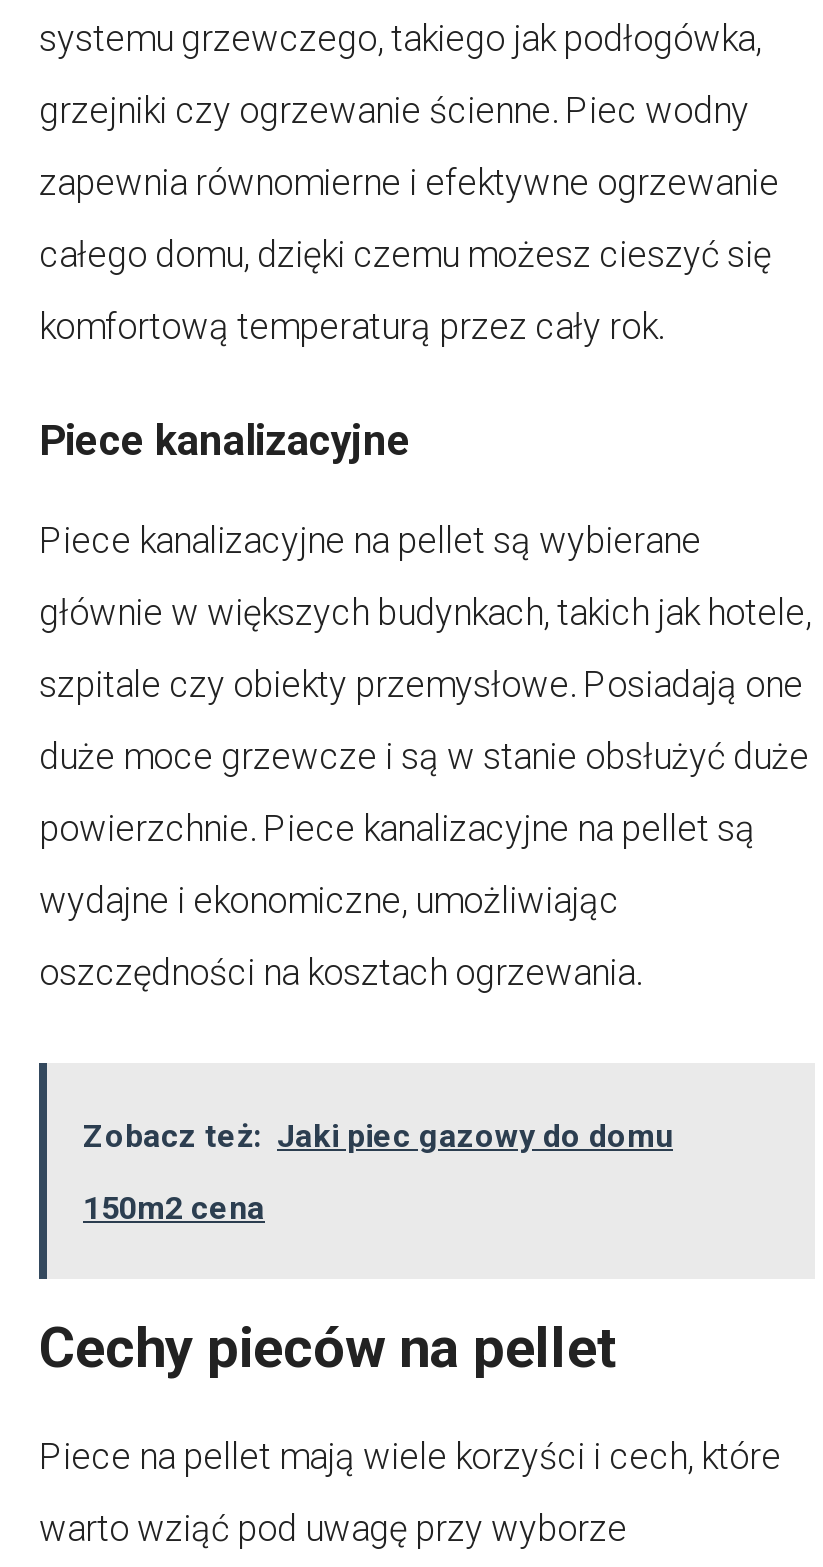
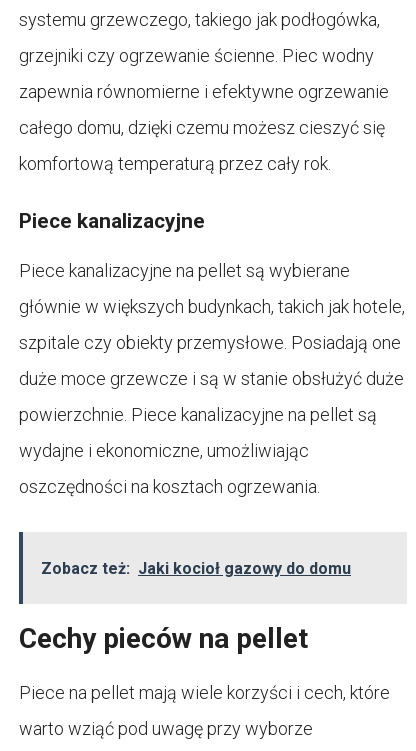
[83,1116,673,1226] Zobacz też: Jaki piec gazowy do domu | 150m2 cena -> [41,559,351,578] Zobacz też: Jaki kocioł gazowy do domu

